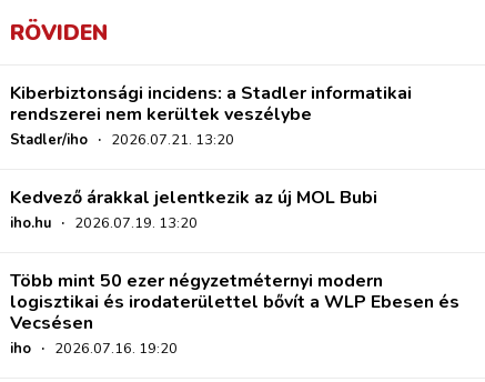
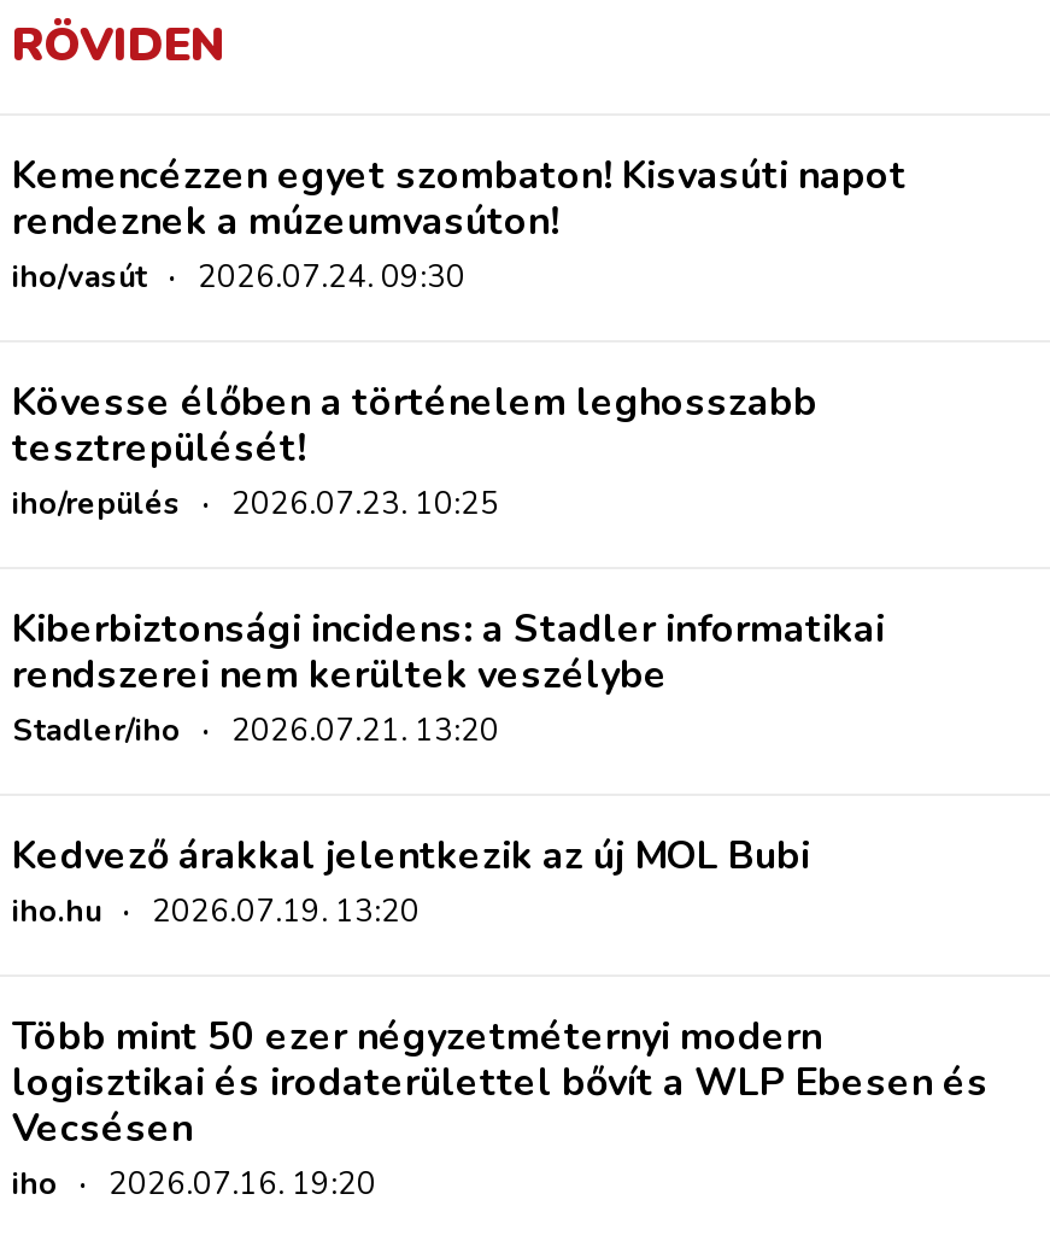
none -> [12,151,907,527] Kemencézzen egyet szombaton! Kisvasúti napot | rendeznek a múzeumvasúton! | iho/vasút · 2026.07.24. 09:30 | Kövesse élőben a történelem leghosszabb | tesztrepülését! | iho/repülés · 2026.07.23. 10:25

